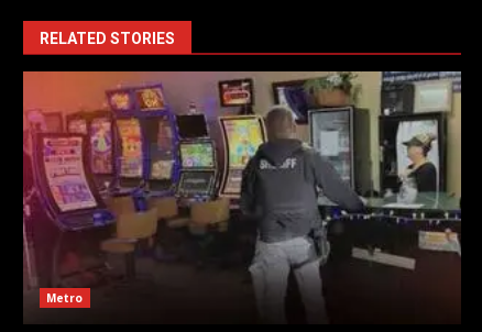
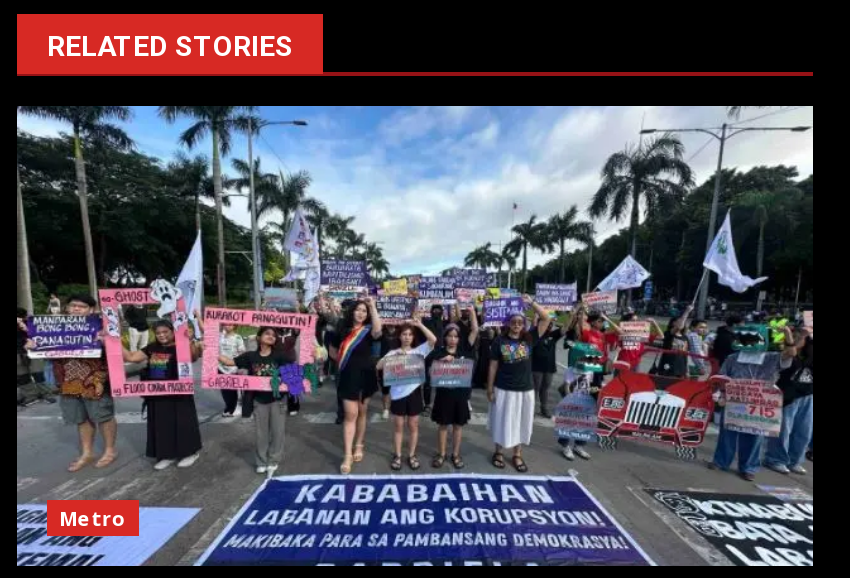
[22,70,462,324] [image] -> [15,104,815,568] [image]

